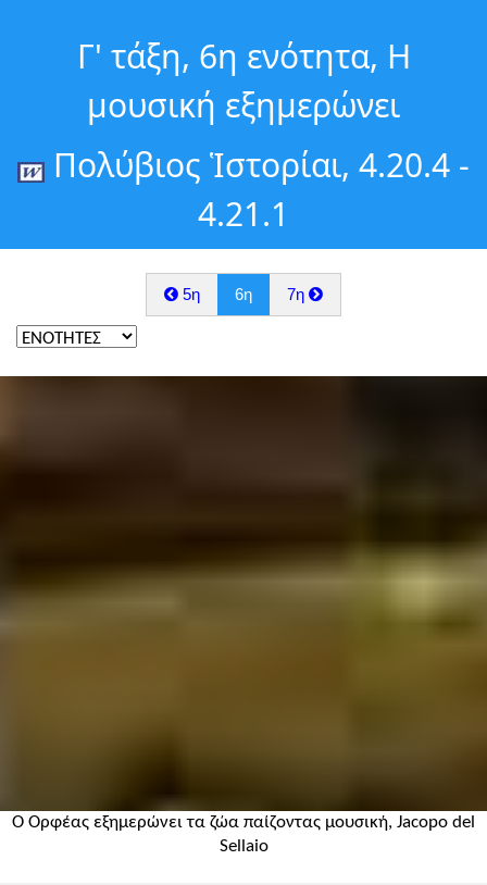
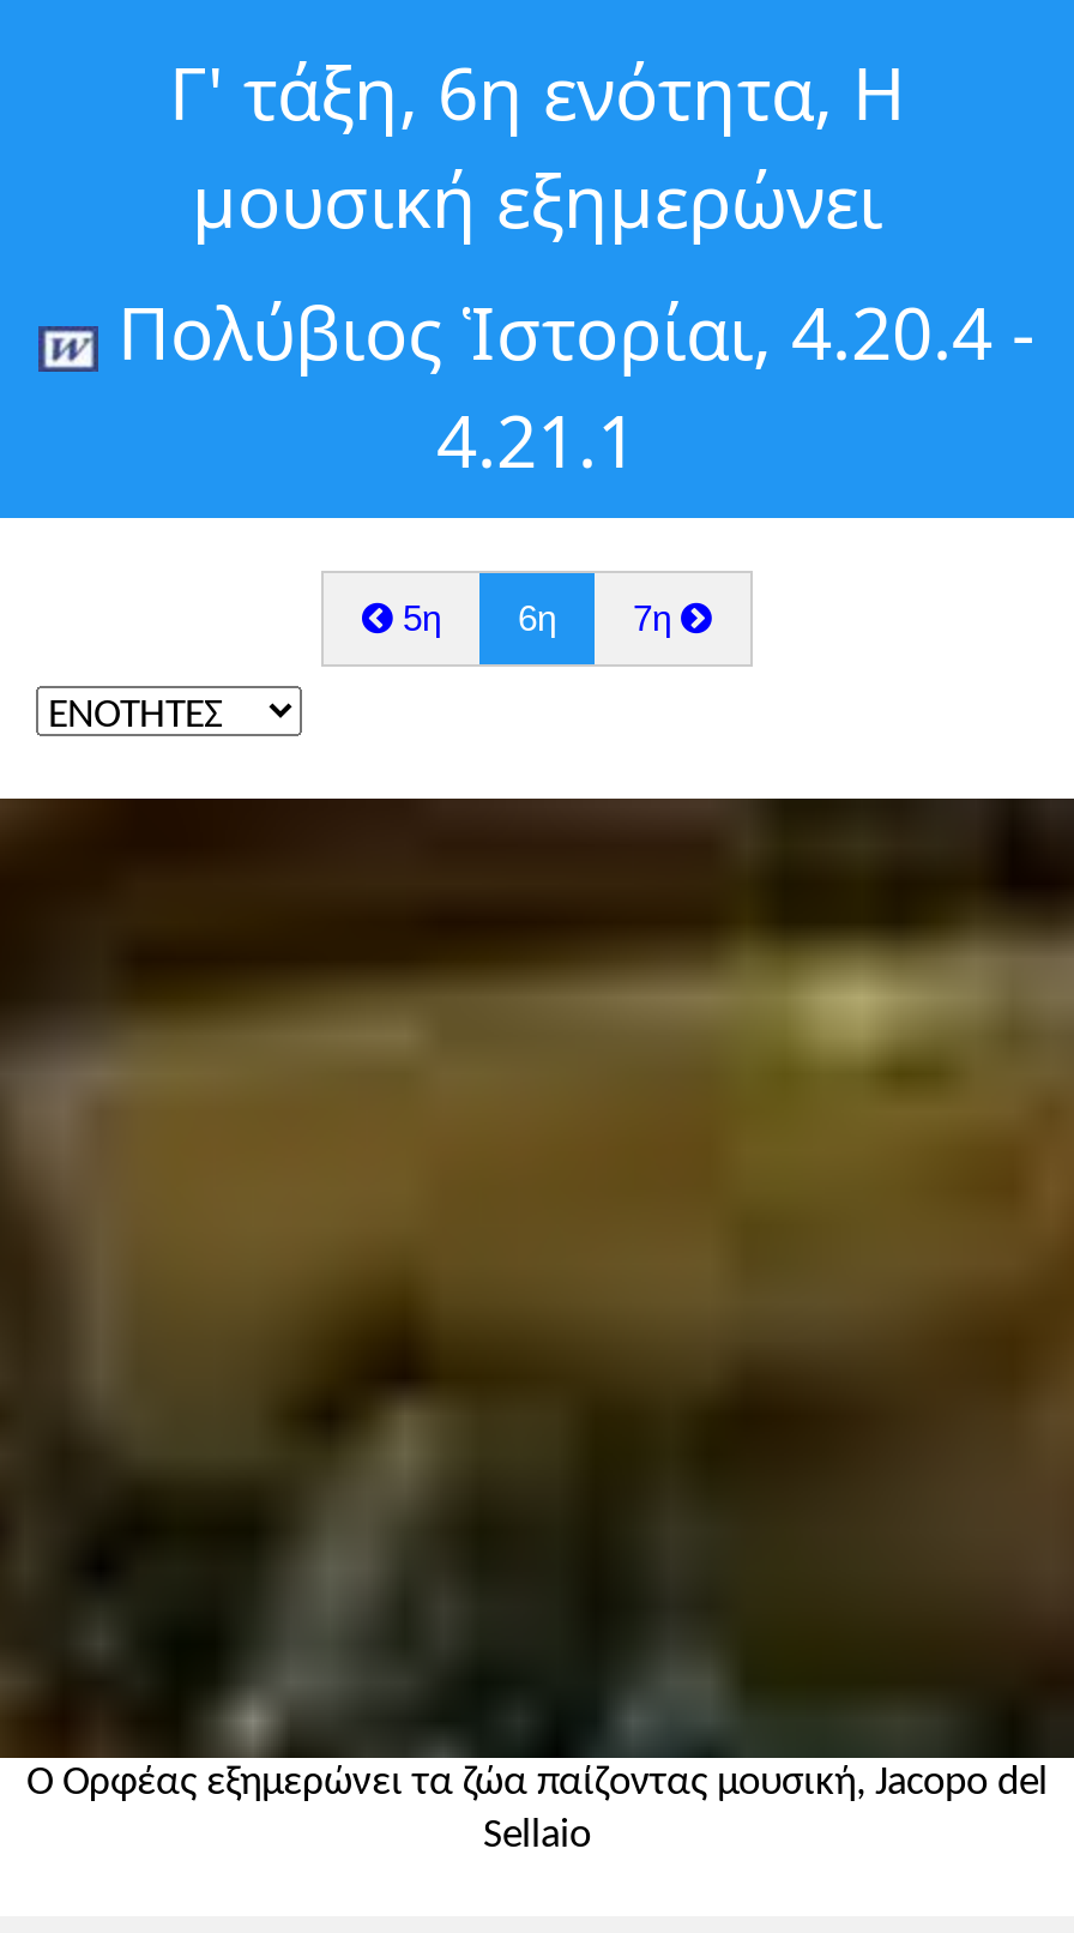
[3,382,484,811] [image] -> [7,811,1067,1758] [image]

